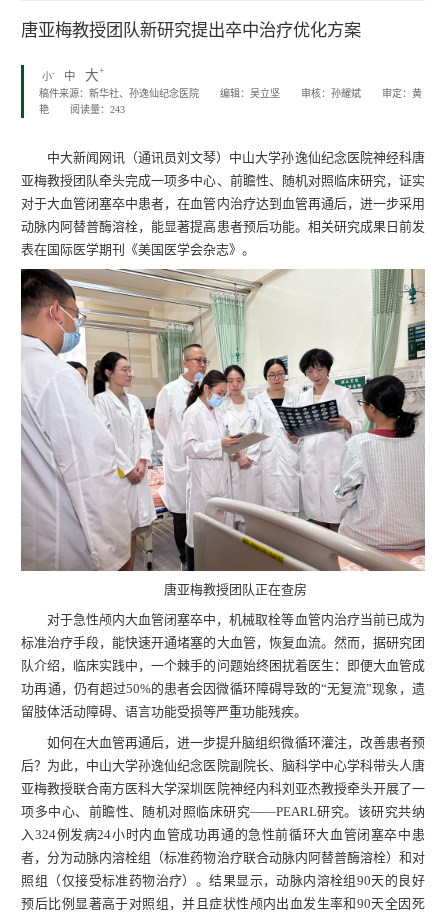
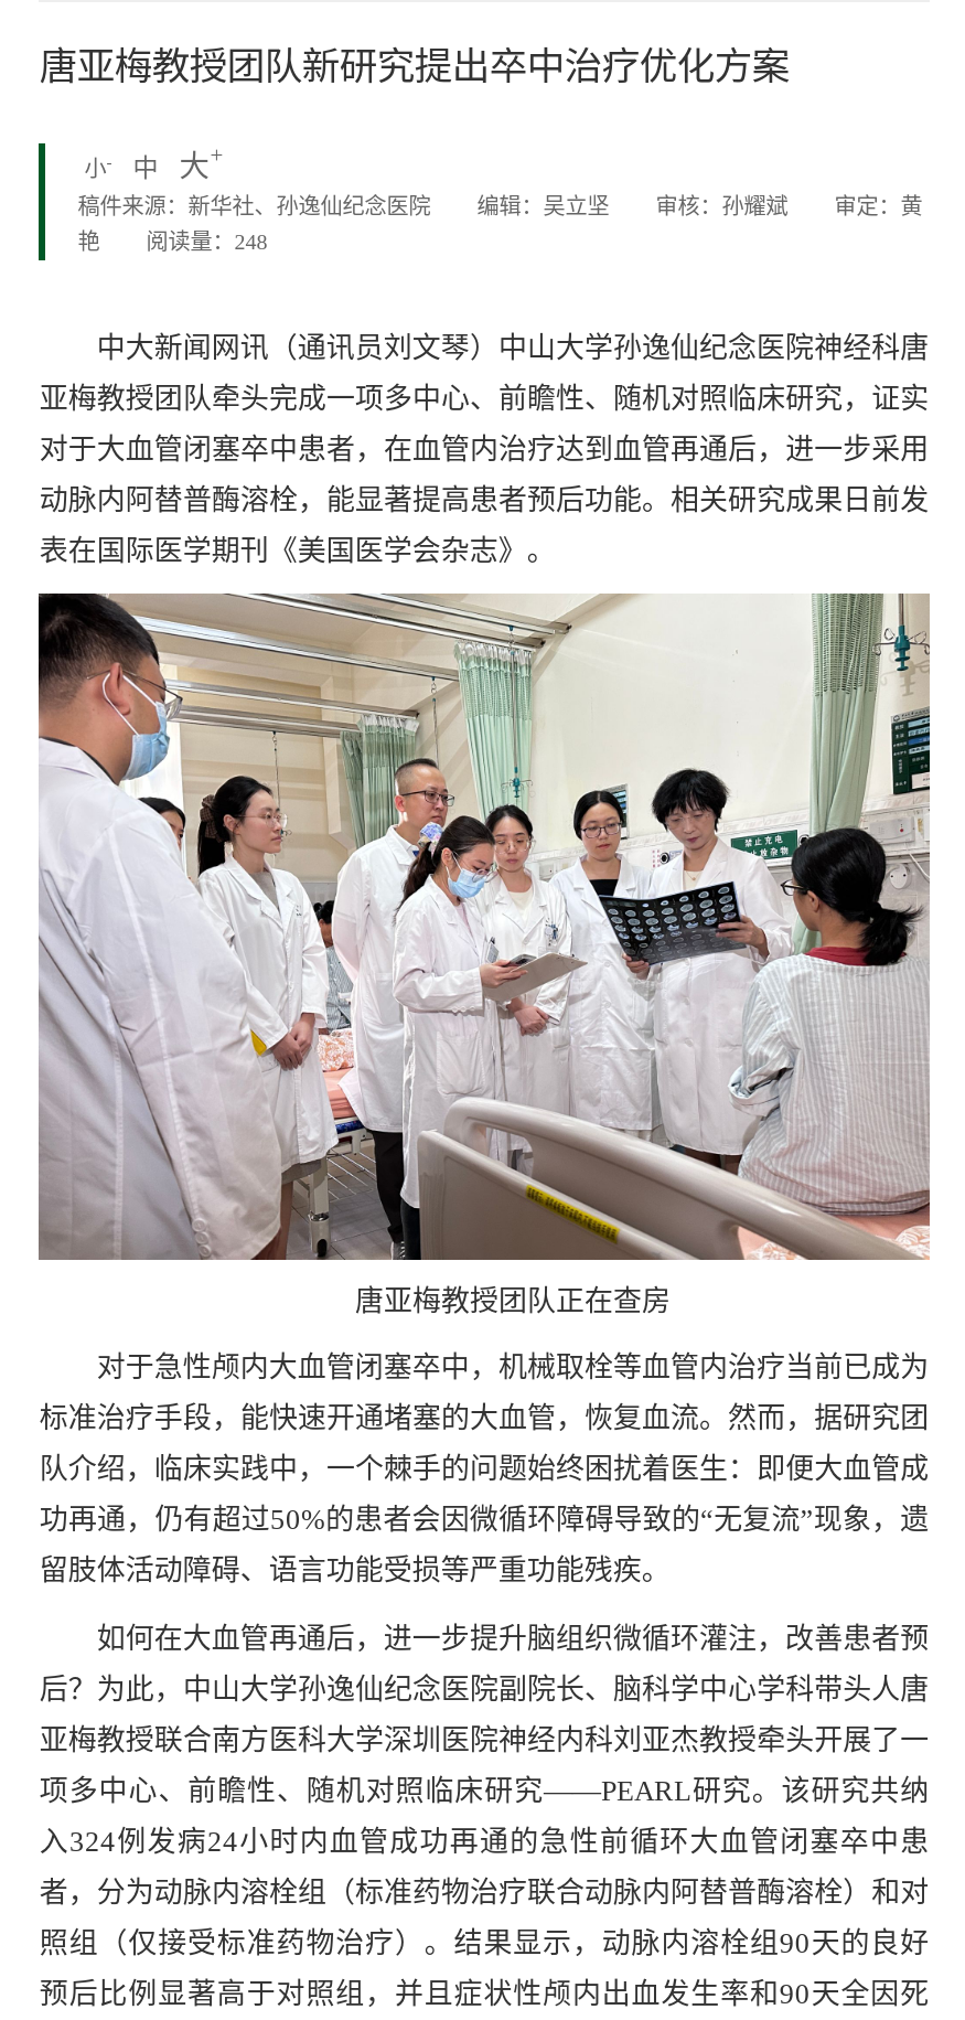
[39,104,125,115] 艳 阅读量：243 -> [78,229,268,253] 艳 阅读量：248

